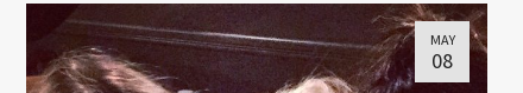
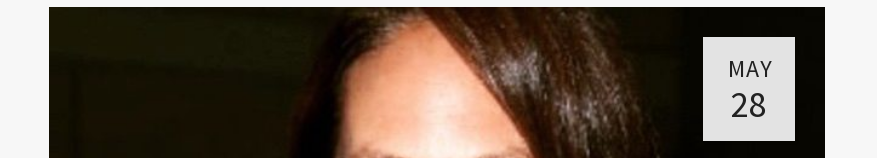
[431,48,453,75] 08 -> [731,81,767,127] 28

